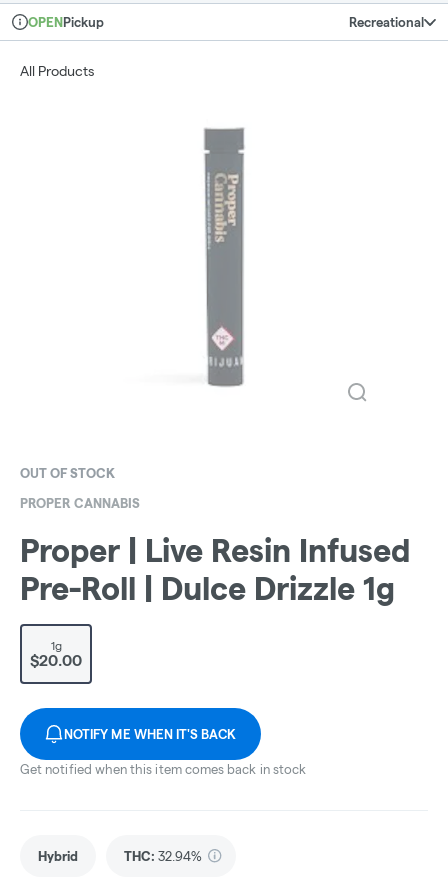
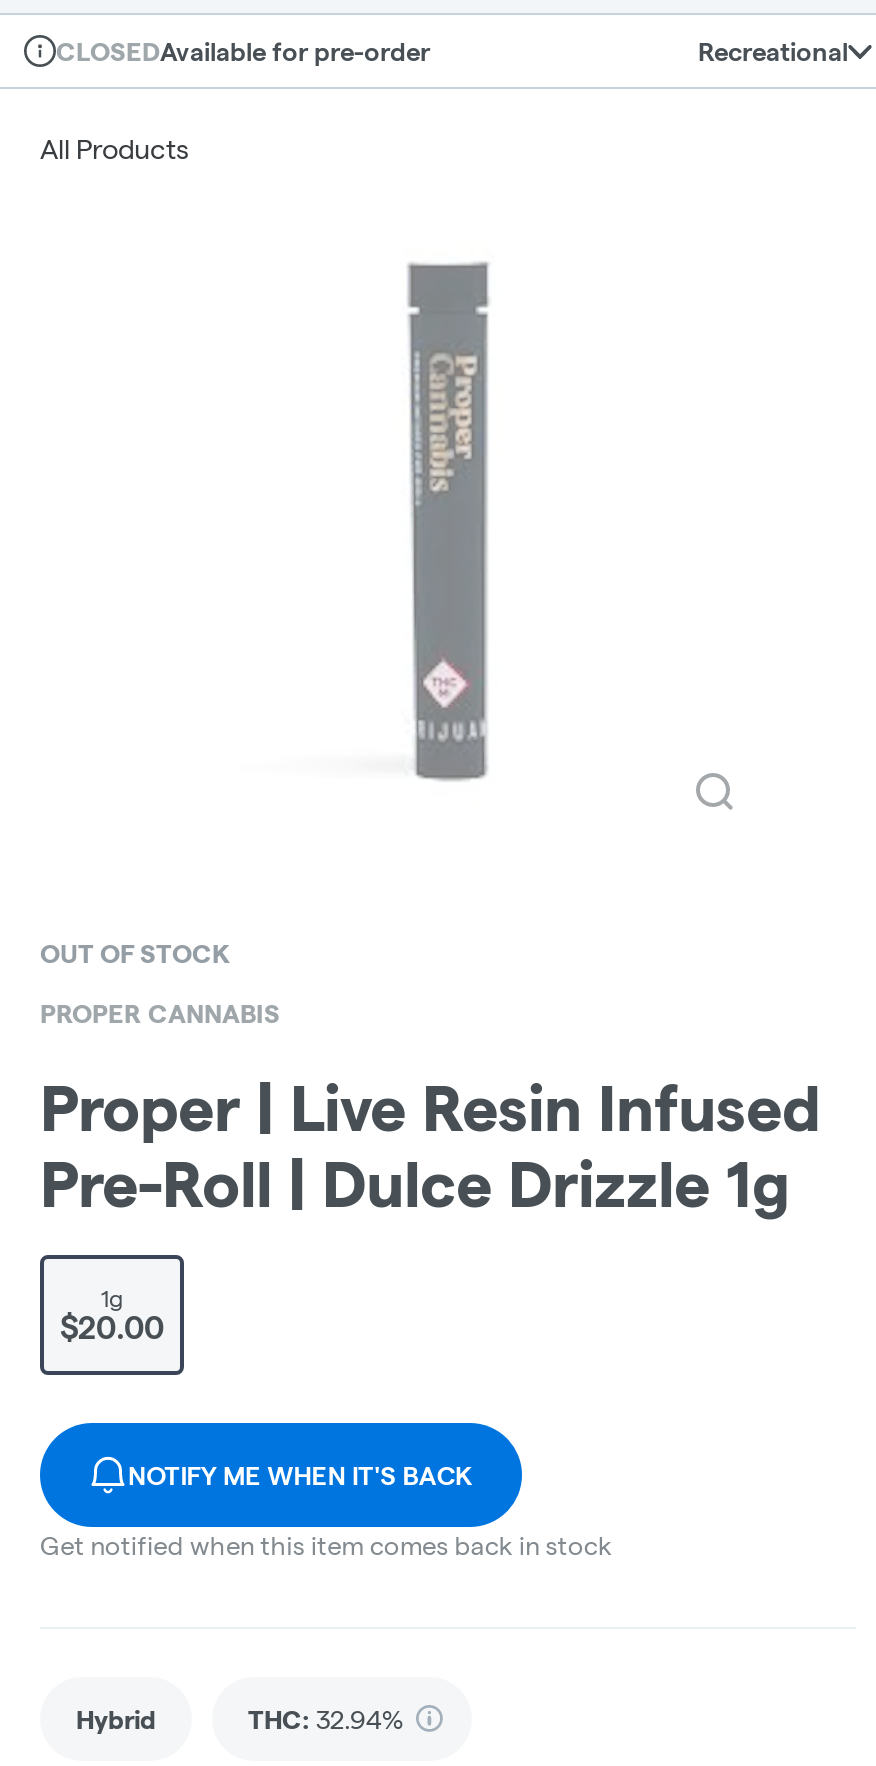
[28,14,104,29] OPENPickup -> [56,36,430,65] CLOSEDAvailable for pre-order

